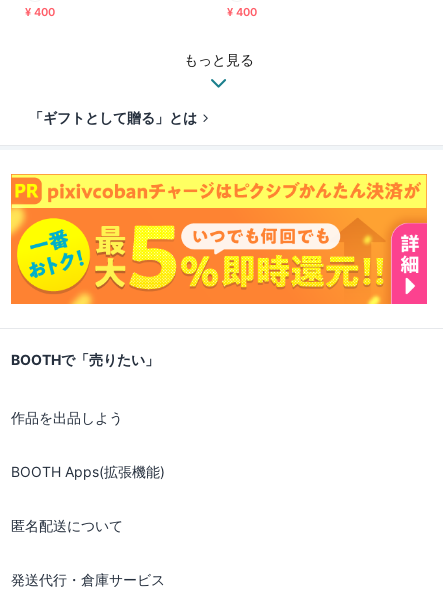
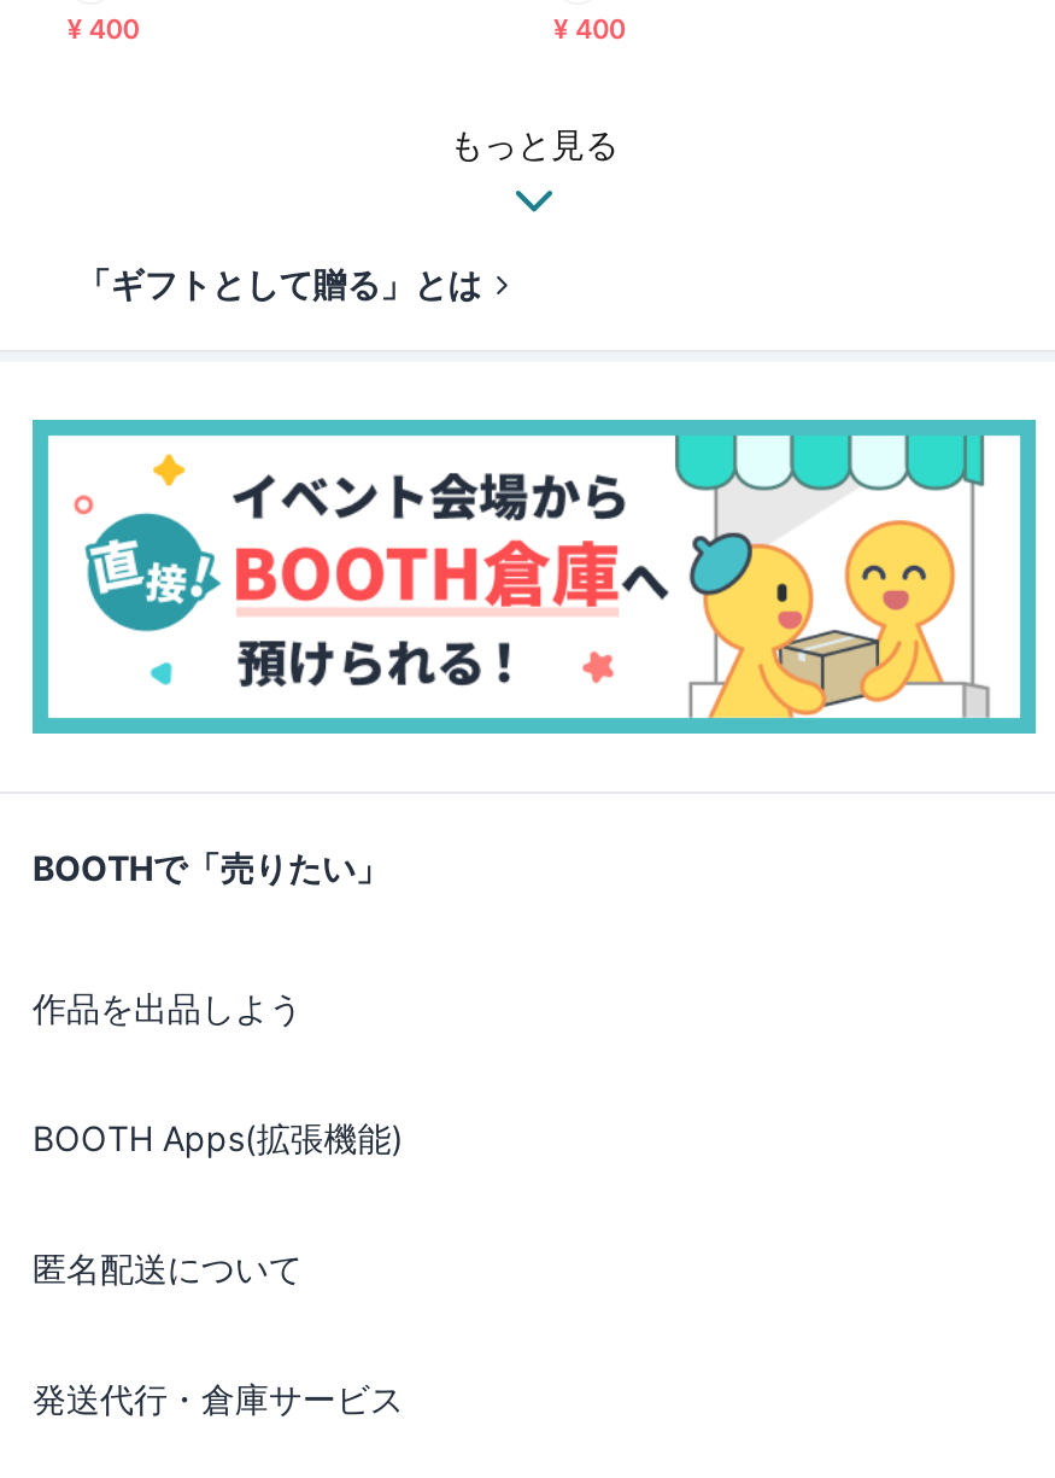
[10,173,428,305] [image] -> [30,417,1038,736] [image]

